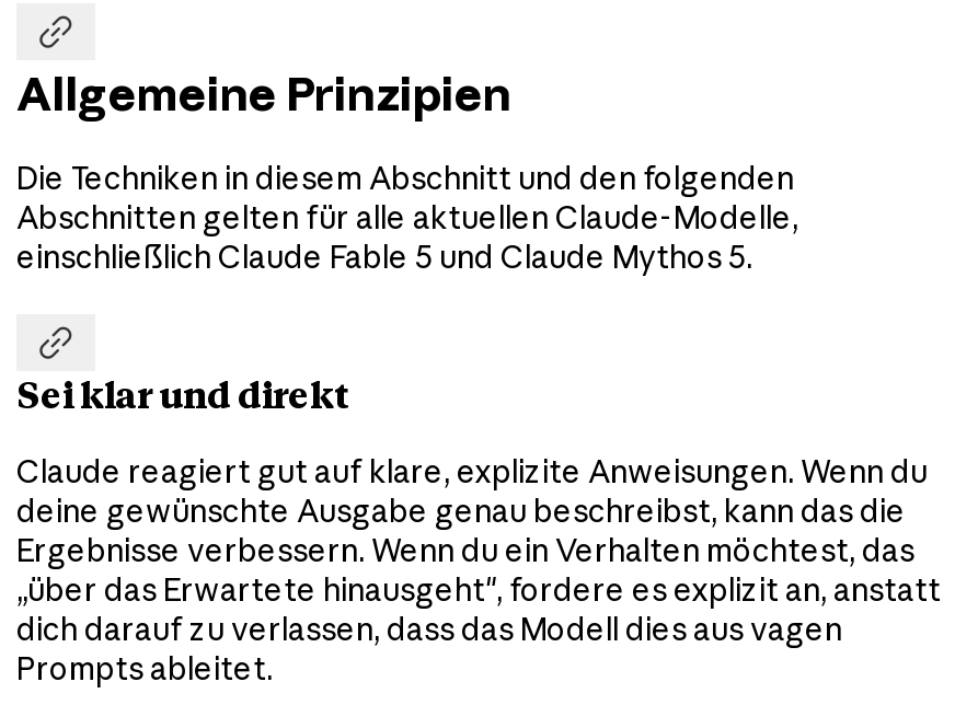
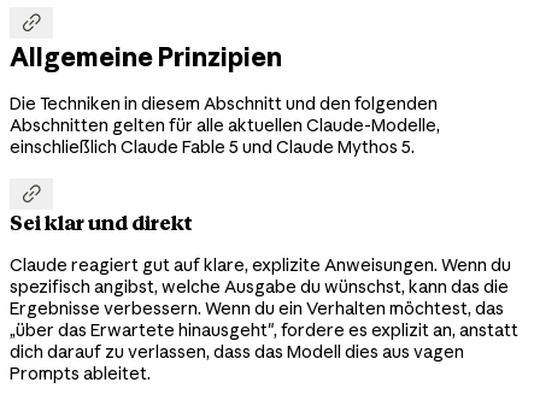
[16,492,906,531] deine gewünschte Ausgabe genau beschreibst, kann das die -> [10,276,509,298] spezifisch angibst, welche Ausgabe du wünschst, kann das die

